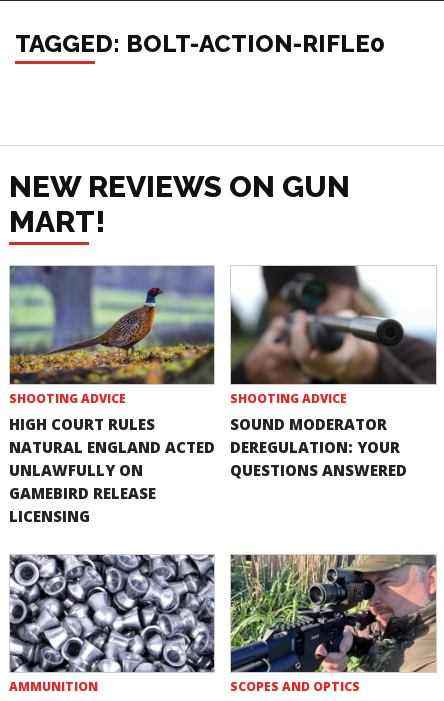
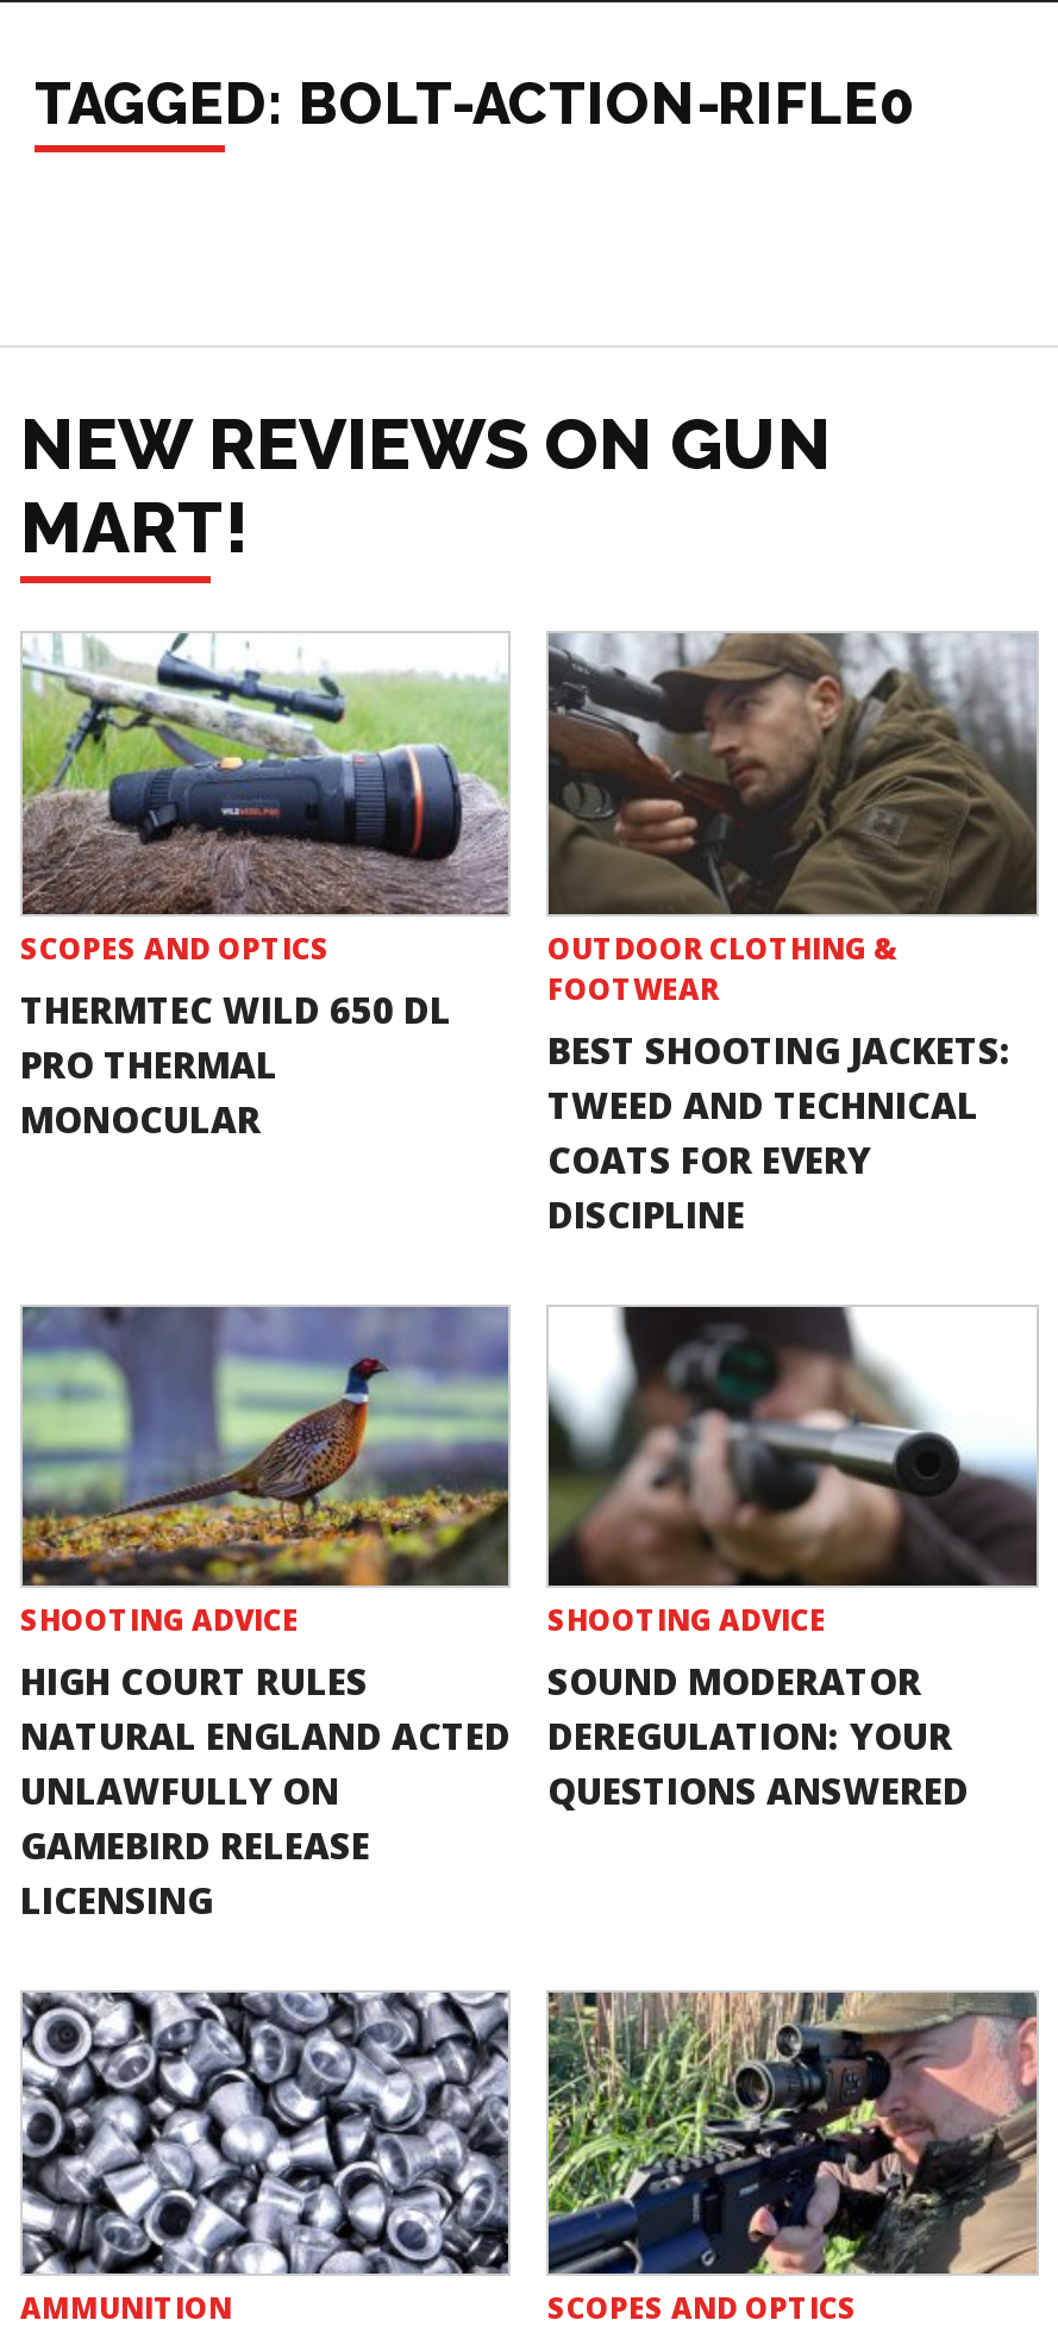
none -> [20,633,511,1142] [image] | SCOPES AND OPTICS | THERMTEC WILD 650 DL | PRO THERMAL | MONOCULAR
none -> [546,631,1039,1238] [image] | OUTDOOR CLOTHING & | FOOTWEAR | BEST SHOOTING JACKETS: | TWEED AND TECHNICAL | COATS FOR EVERY | DISCIPLINE

